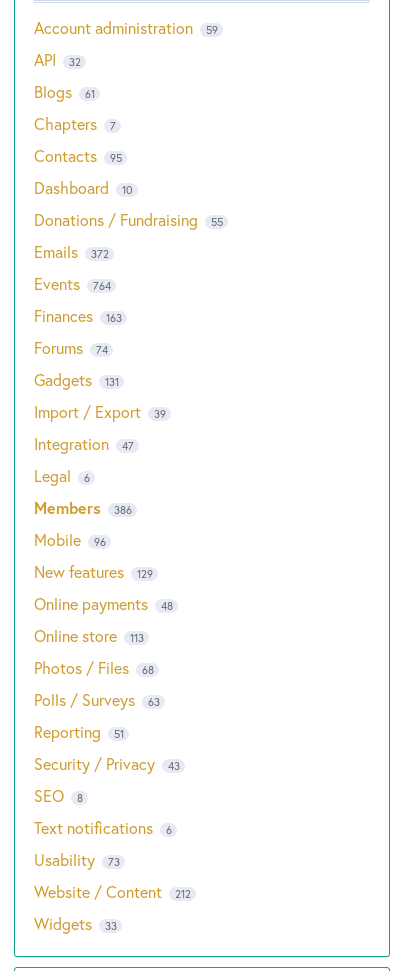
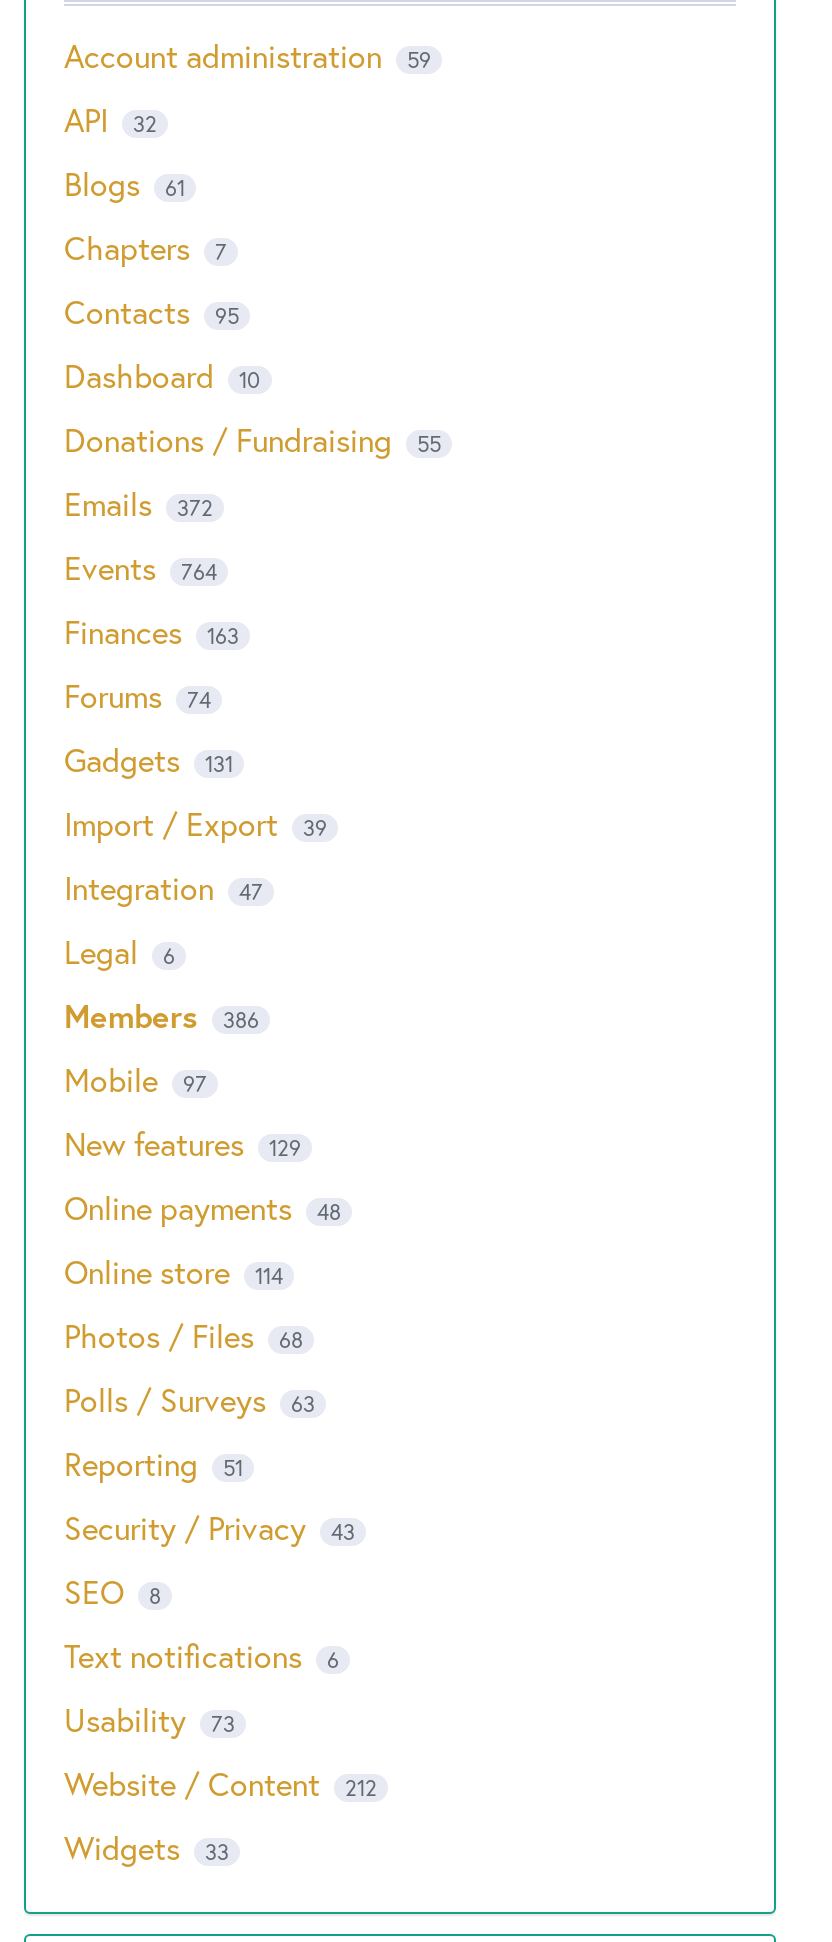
[34,529,105,550] Mobile 96 -> [64,1058,207,1100] Mobile 97
[34,625,143,646] Online store 113 -> [64,1250,283,1292] Online store 114

